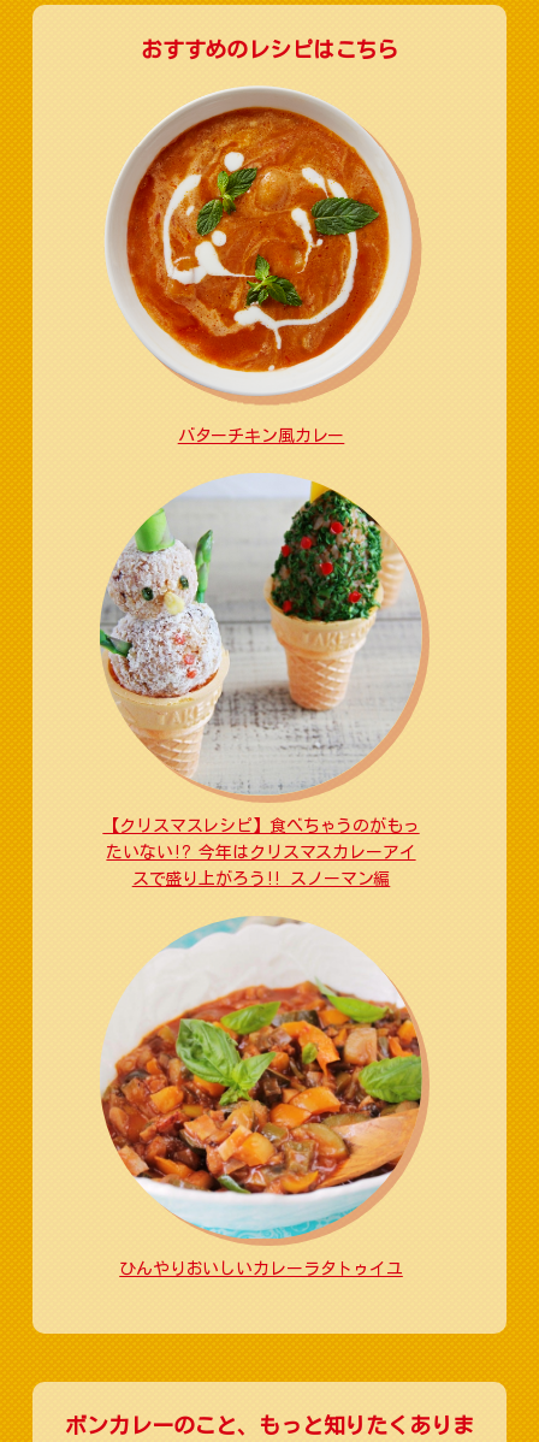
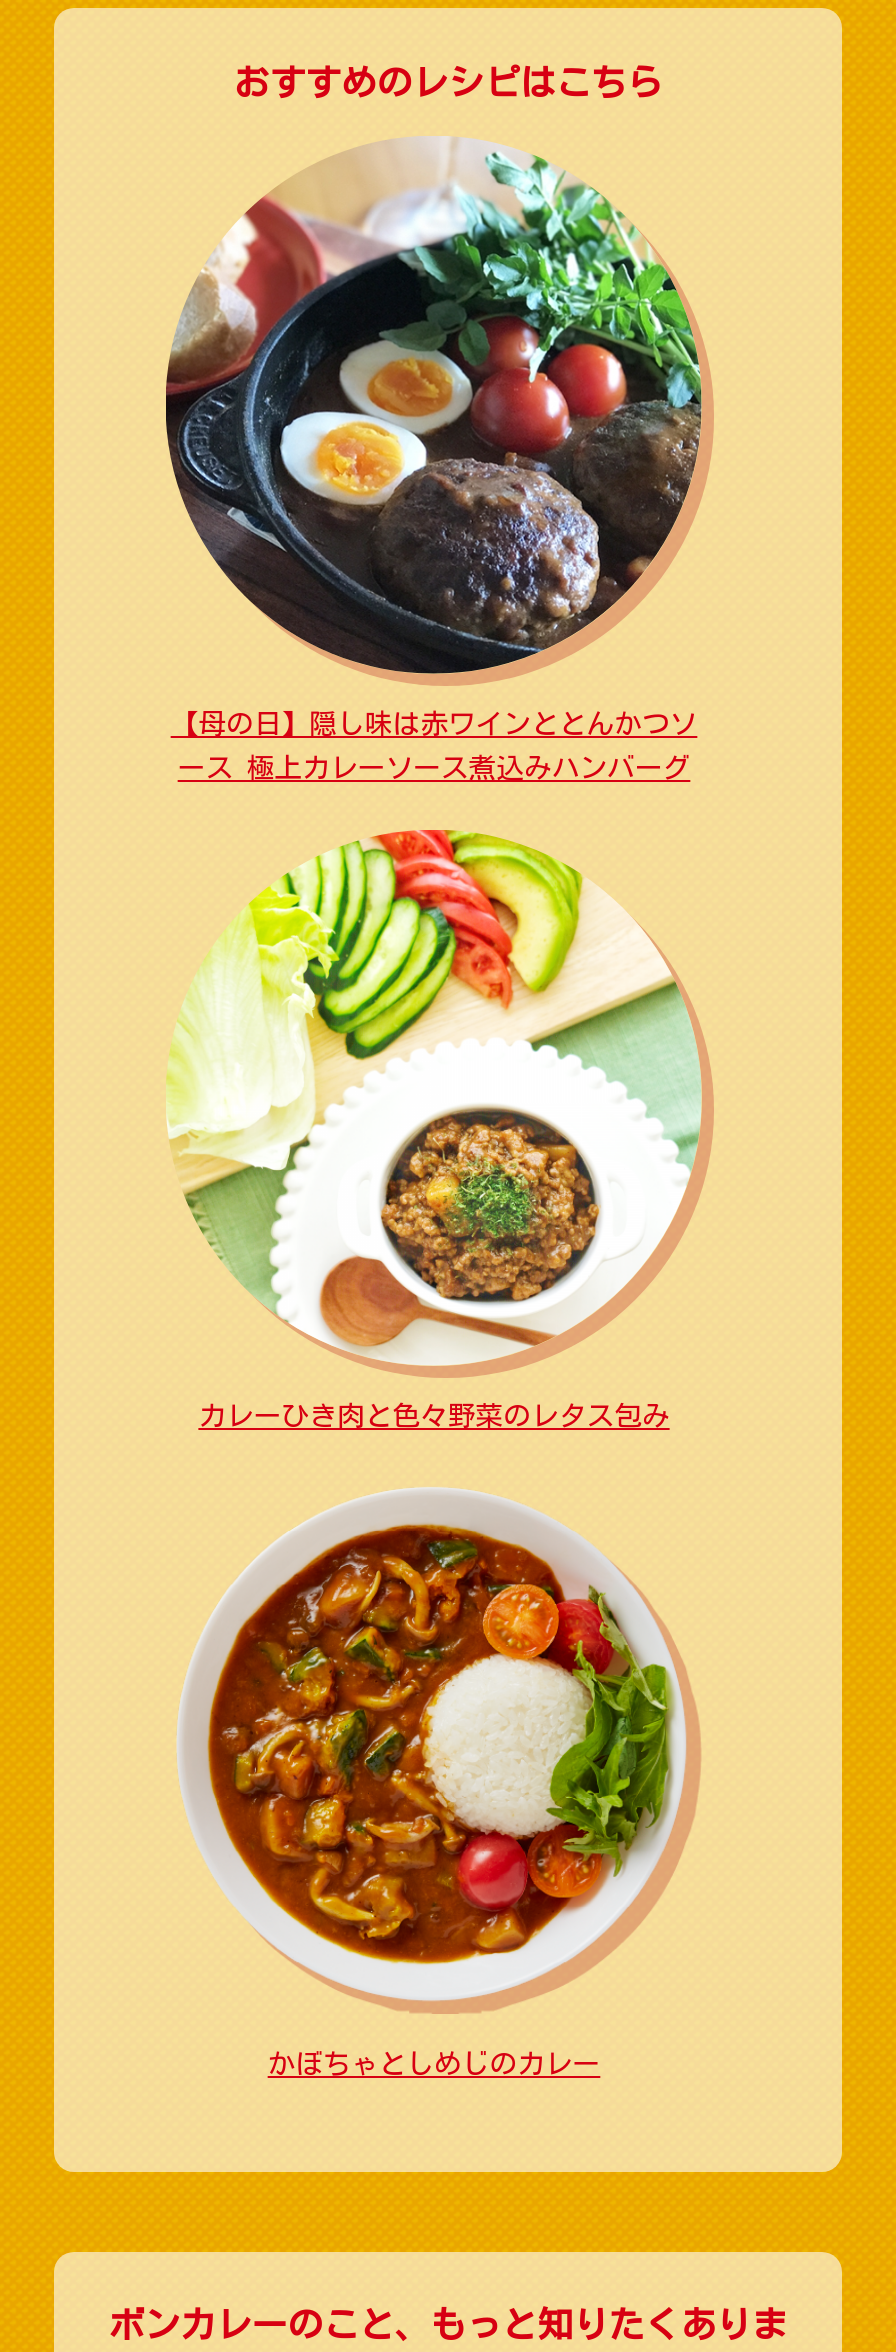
[100,83,427,444] [image] | バターチキン風カレー -> [164,136,714,781] [image] | 【母の日】隠し味は赤ワインととんかつソ | ース 極上カレーソース煮込みハンバーグ
[99,506,430,808] [image] -> [166,796,714,1298] [image]
[103,817,420,887] 【クリスマスレシピ】食べちゃうのがもっ | たいない!? 今年はクリスマスカレーアイ | スで盛り上がろう!! スノーマン編 -> [198,1402,670,1430] カレーひき肉と色々野菜のレタス包み
[100,917,430,1277] [image] | ひんやりおいしいカレーラタトゥイユ -> [168,1488,710,2079] [image] | かぼちゃとしめじのカレー

